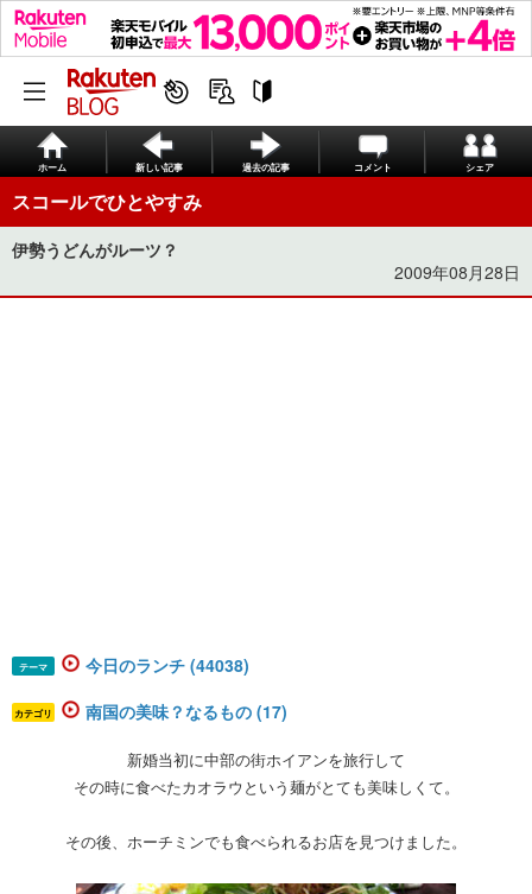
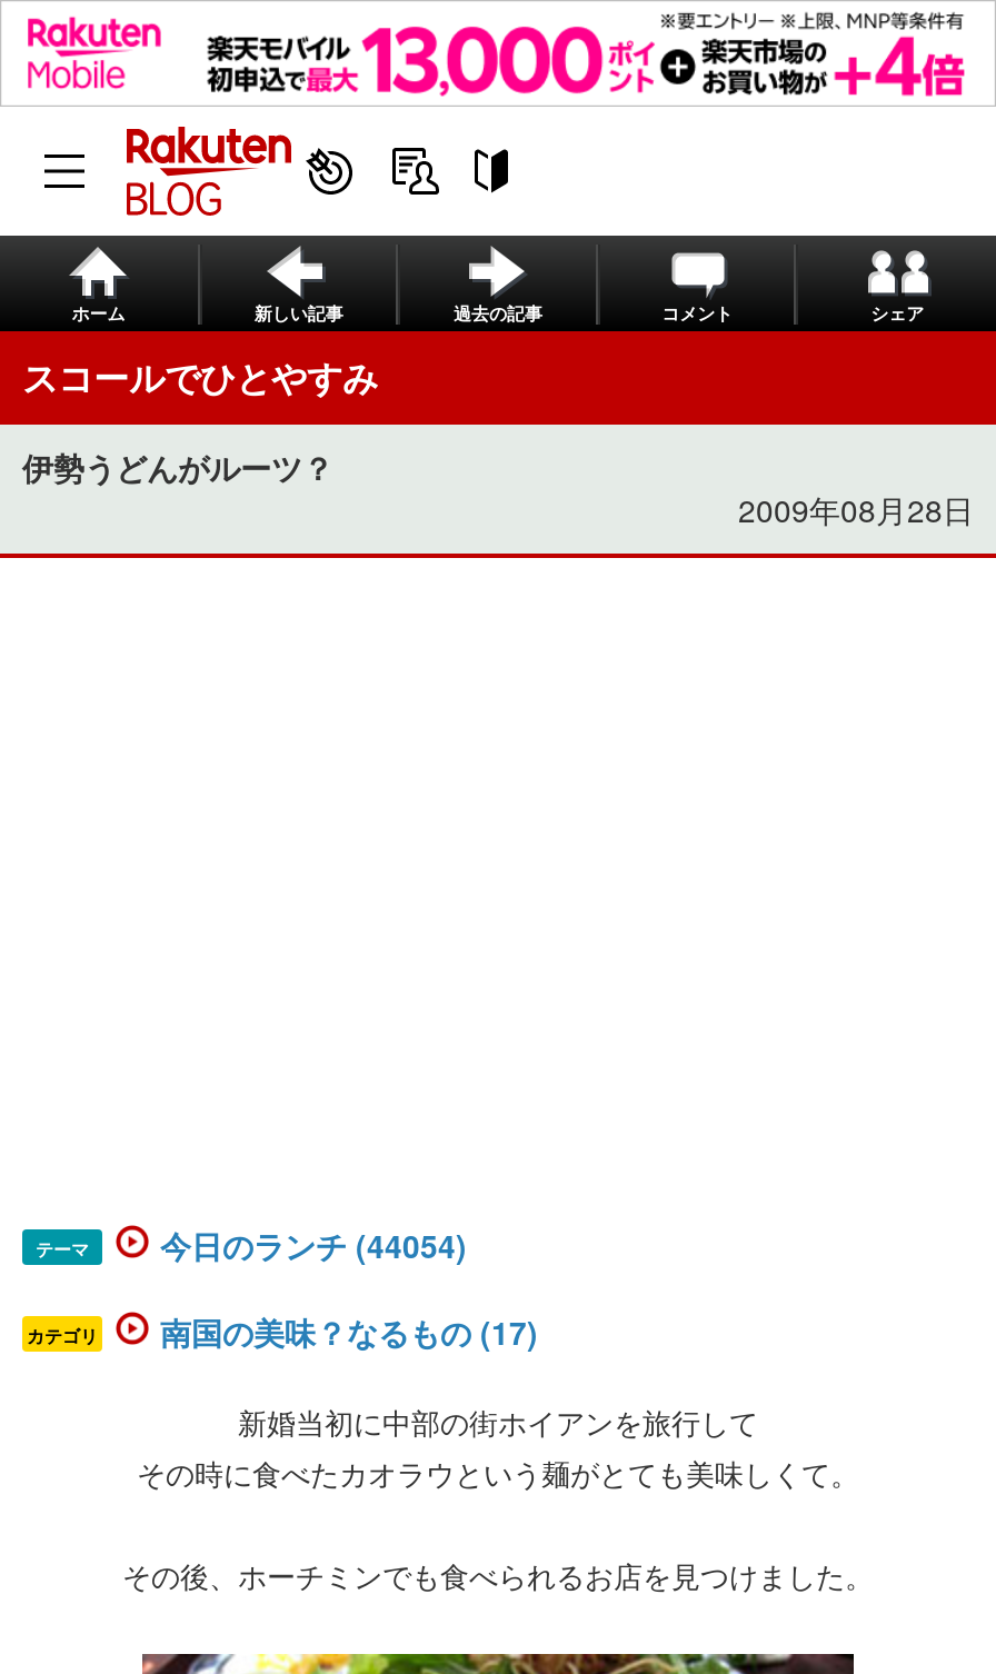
[85,653,249,676] 今日のランチ (44038) -> [160,1222,467,1267] 今日のランチ (44054)

